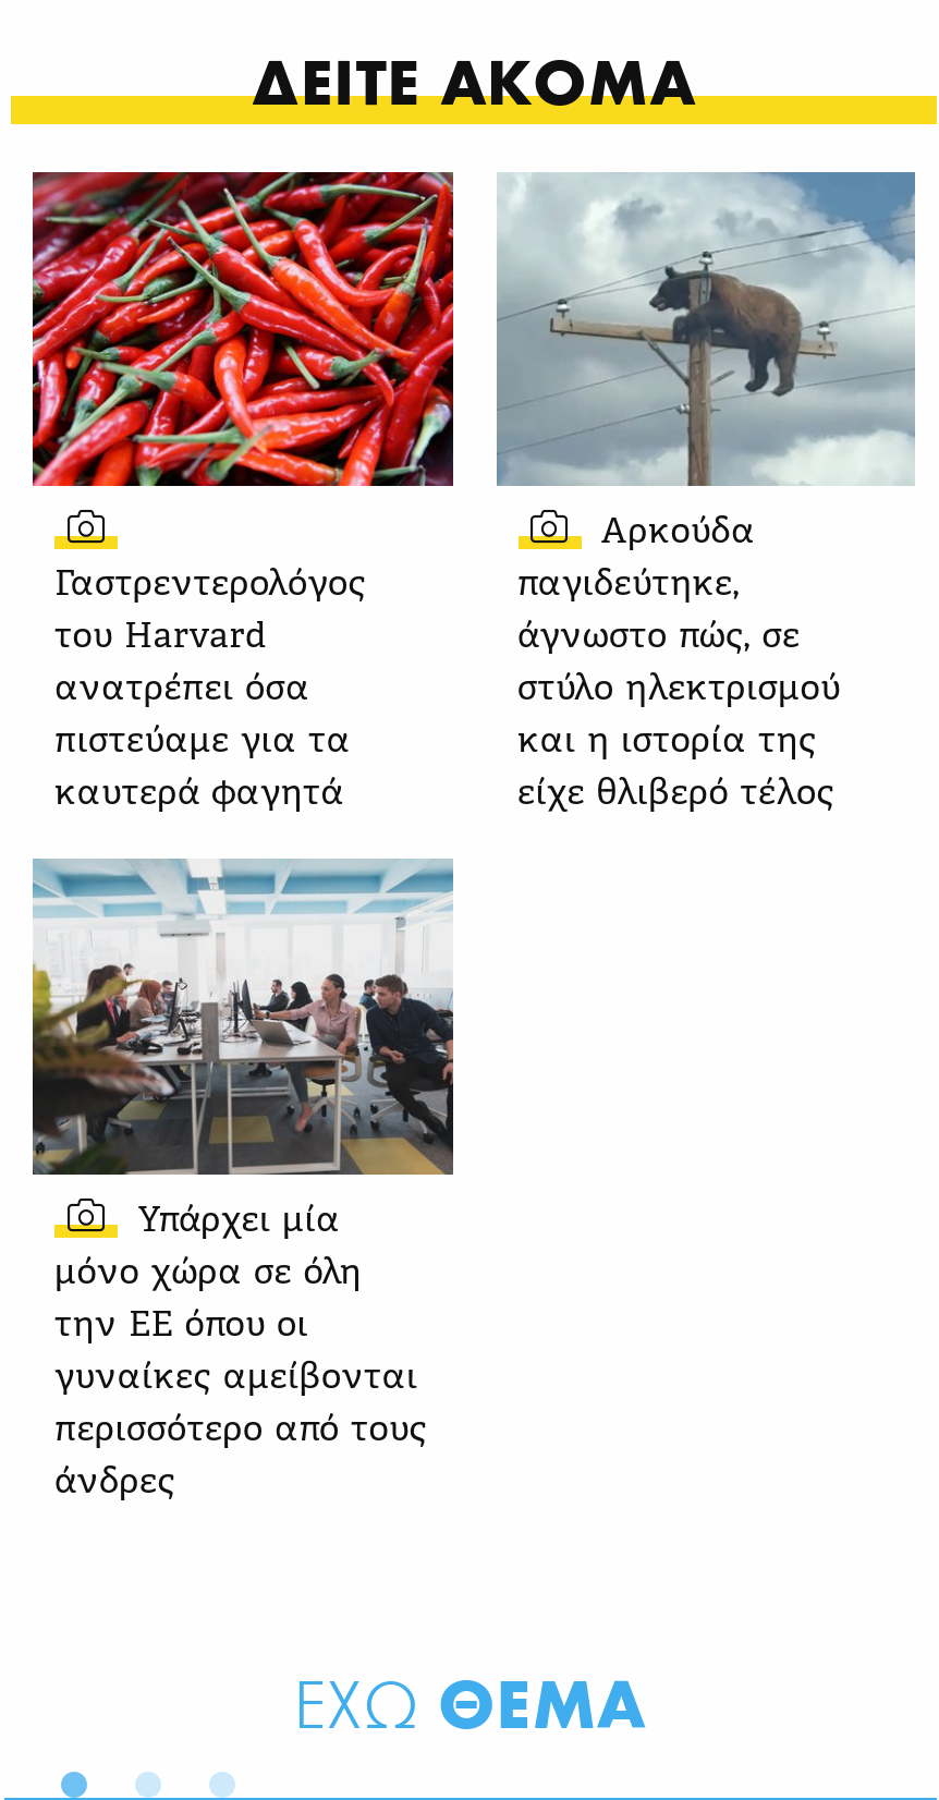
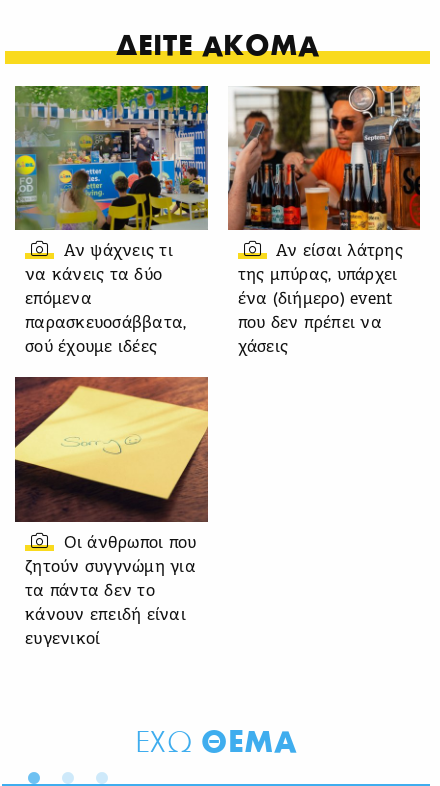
[31,170,455,817] [image] | Γαστρεντερολόγος | του Harvard | ανατρέπει όσα | πιστεύαμε για τα | καυτερά φαγητά -> [14,85,209,358] [image] | Αν ψάχνεις τι | να κάνεις τα δύο | επόμενα | παρασκευοσάββατα, | σού έχουμε ιδέες
[497,170,917,817] [image] | Αρκούδα | παγιδεύτηκε, | άγνωστο πώς, σε | στύλο ηλεκτρισμού | και η ιστορία της | είχε θλιβερό τέλος -> [228,85,421,358] [image] | Αν είσαι λάτρης | της μπύρας, υπάρχει | ένα (διήμερο) event | που δεν πρέπει να | χάσεις
[31,859,455,1505] [image] | Υπάρχει μία | μόνο χώρα σε όλη | την ΕΕ όπου οι | γυναίκες αμείβονται | περισσότερο από τους | άνδρες -> [14,376,209,649] [image] | Οι άνθρωποι που | ζητούν συγγνώμη για | τα πάντα δεν το | κάνουν επειδή είναι | ευγενικοί

